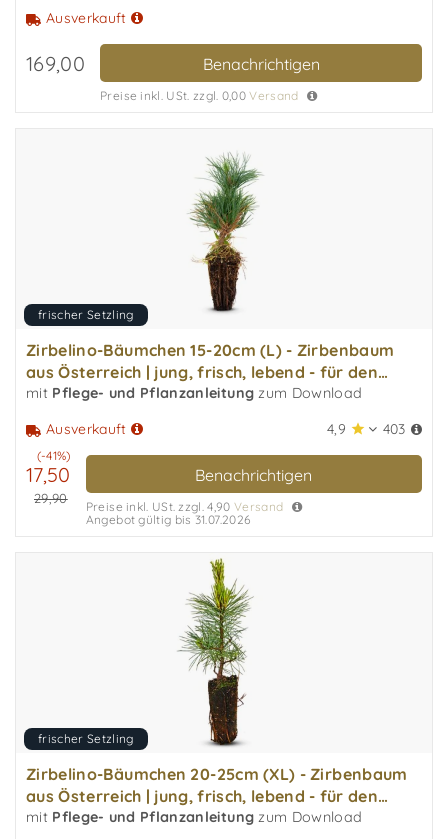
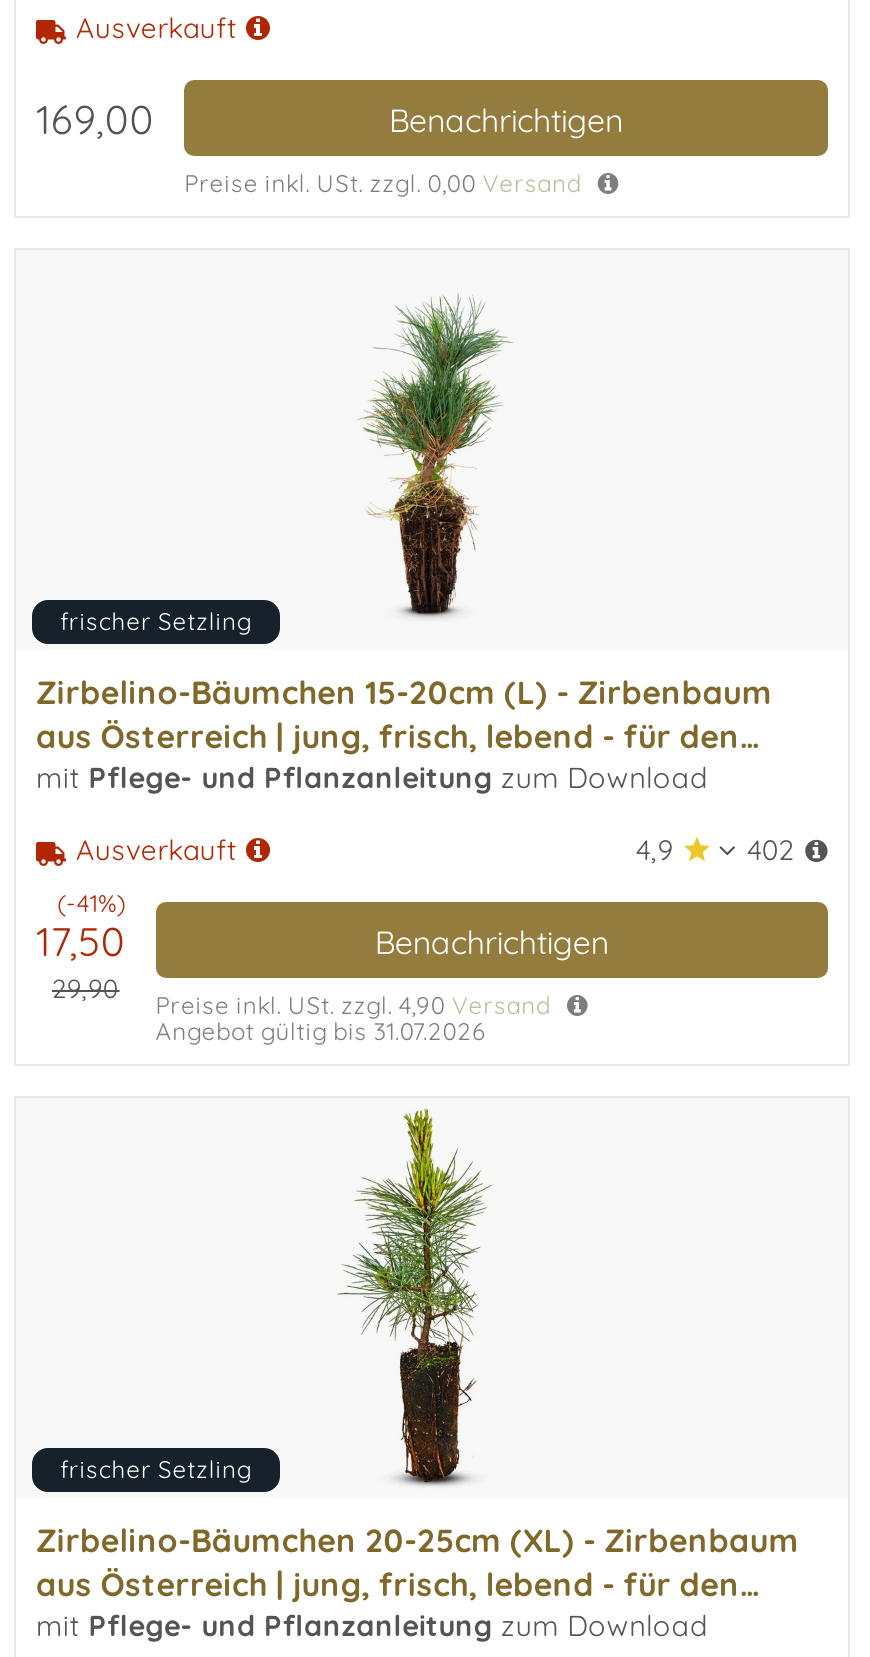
[383,419,406,437] 403 -> [747,831,795,867] 402

